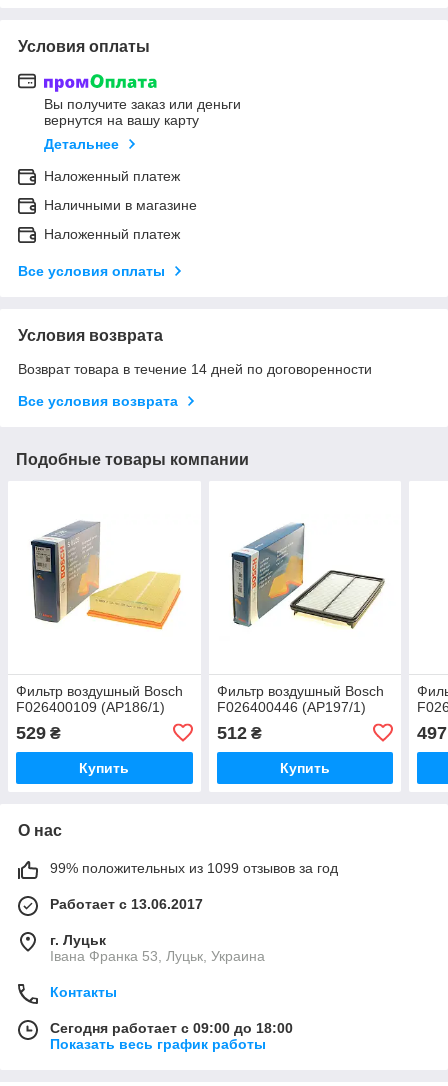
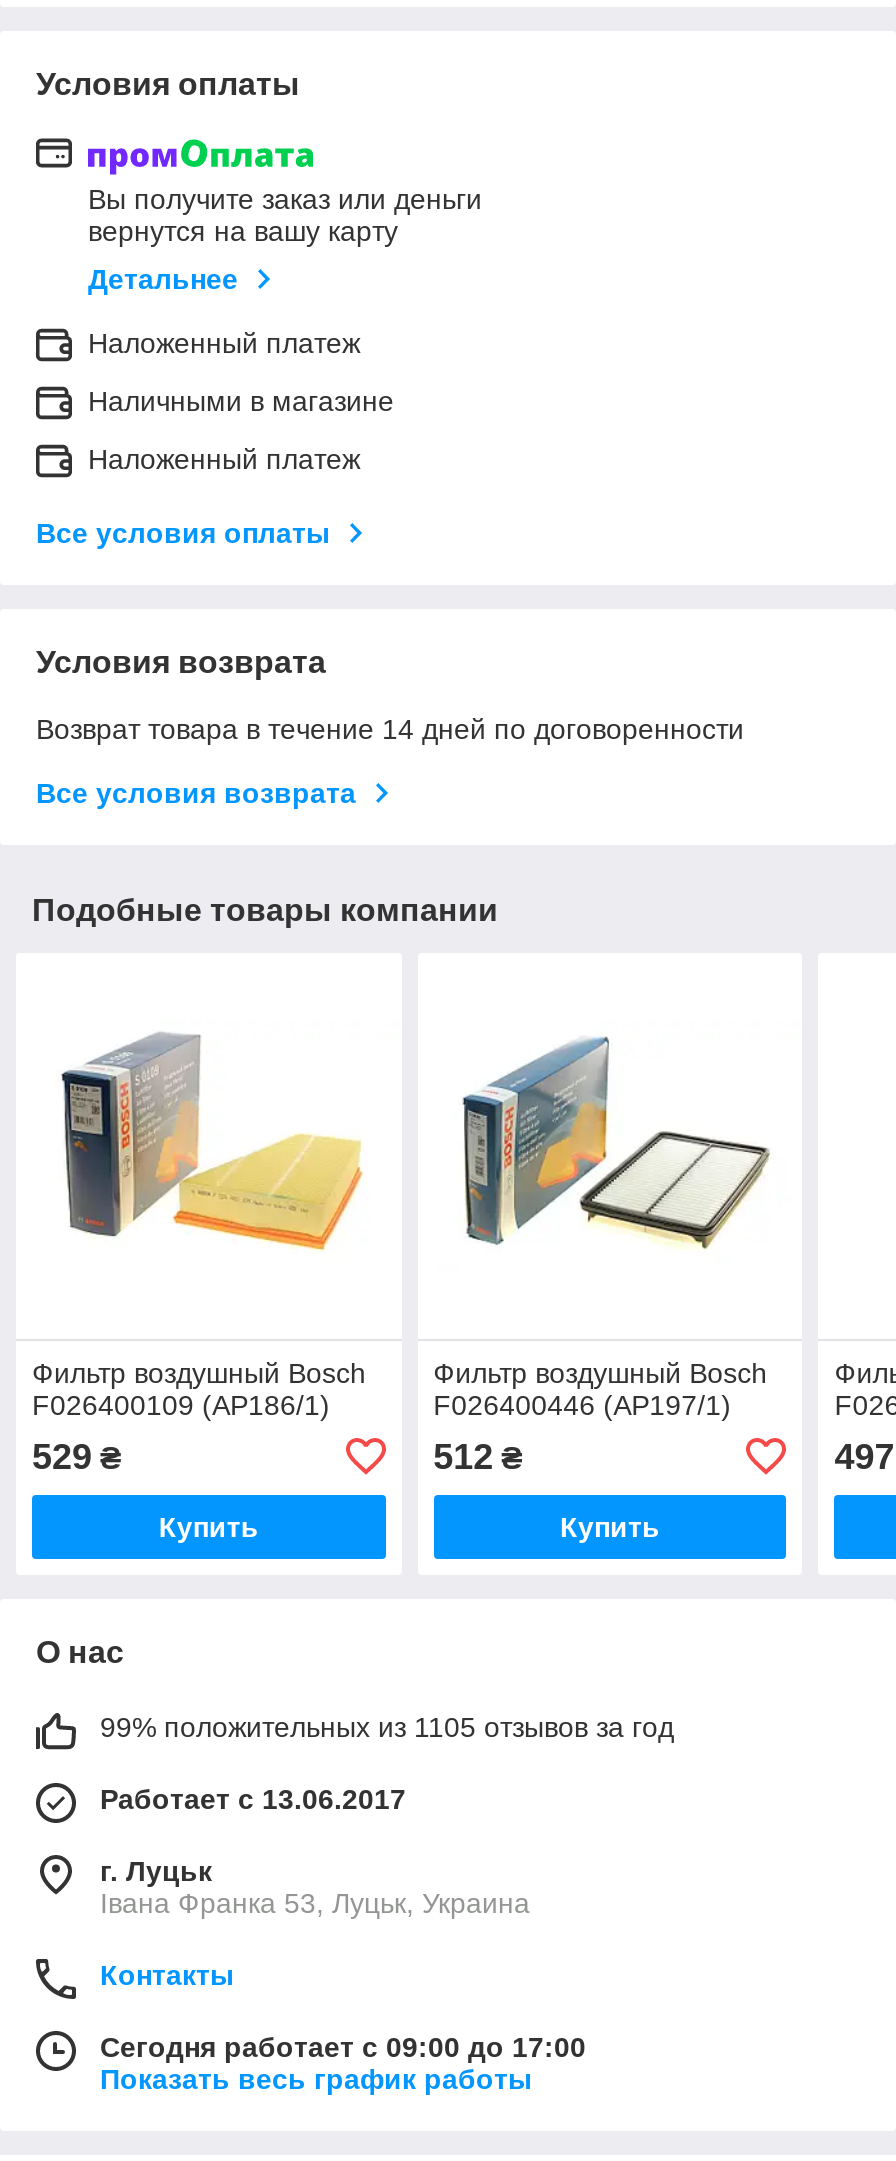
[50,860,338,876] 99% положительных из 1099 отзывов за год -> [100,1711,674,1743] 99% положительных из 1105 отзывов за год
[50,1020,293,1036] Сегодня работает с 09:00 до 18:00 -> [100,2031,586,2063] Сегодня работает с 09:00 до 17:00

